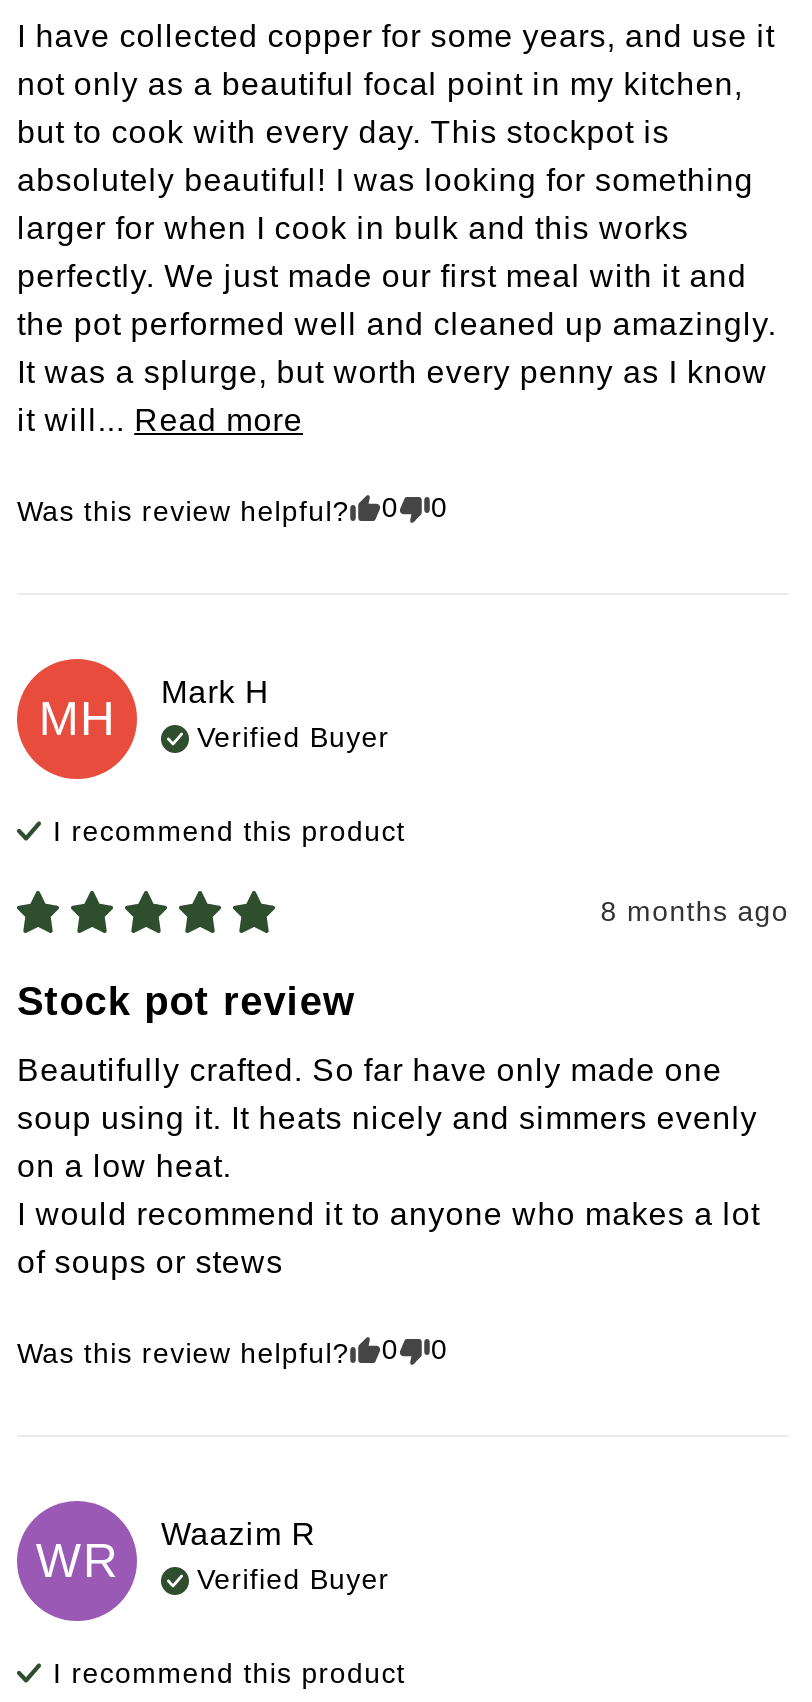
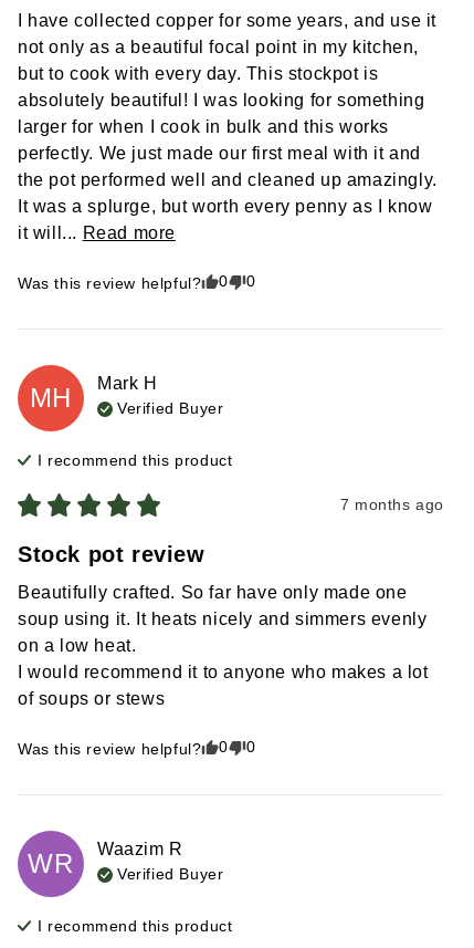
[601,894,789,926] 8 months ago -> [340,495,444,513] 7 months ago

